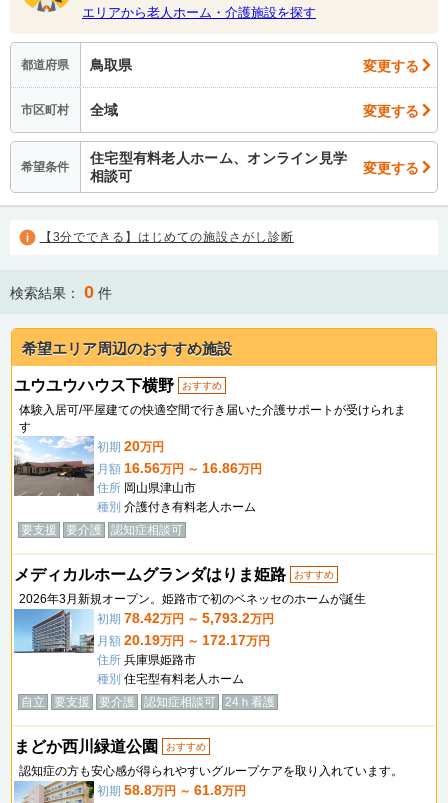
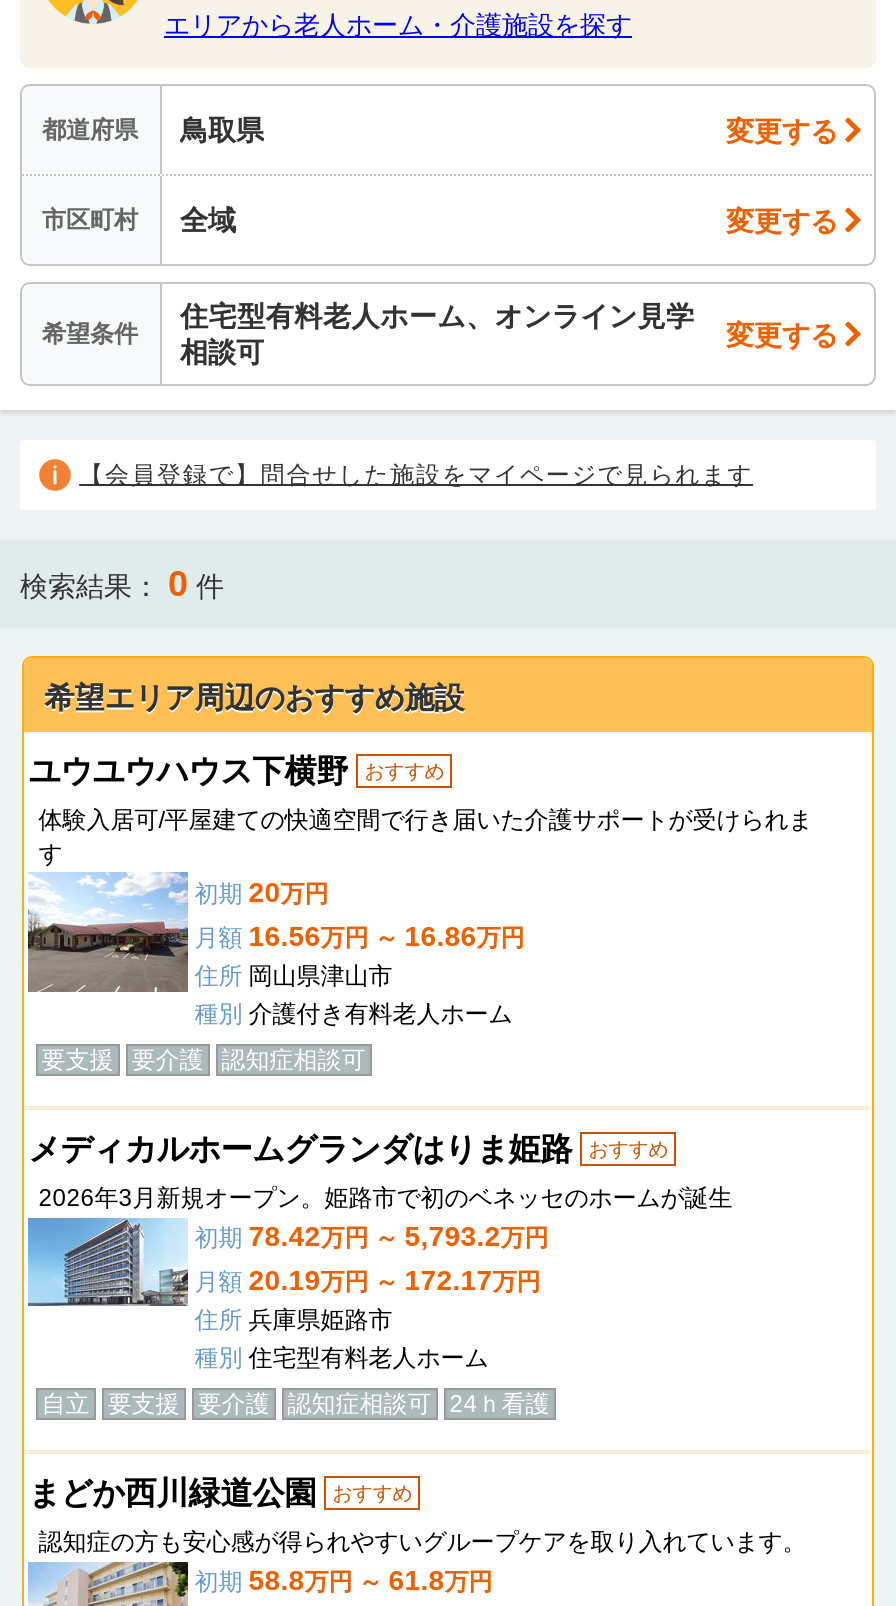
[40,230,294,244] 【3分でできる】はじめての施設さがし診断 -> [79,461,753,489] 【会員登録で】問合せした施設をマイページで見られます

